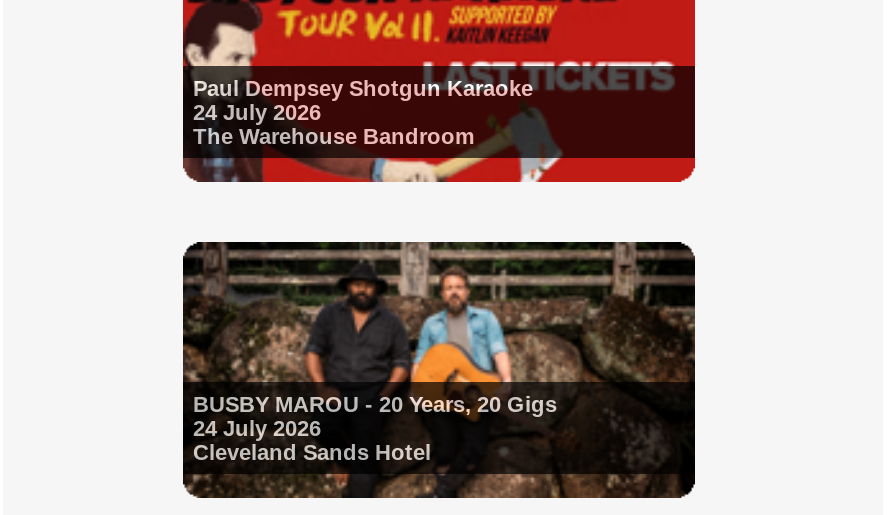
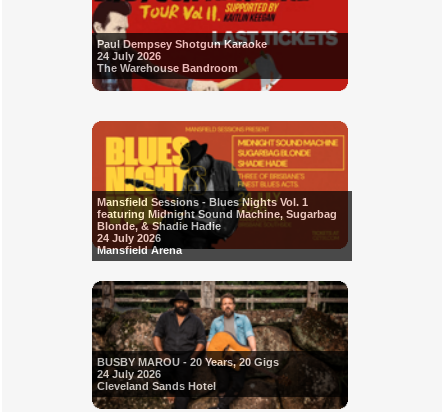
none -> [91,120,353,262] [image] | Mansfield Sessions - Blues Nights Vol. 1 | featuring Midnight Sound Machine, Sugarbag | Blonde, & Shadie Hadie | 24 July 2026 | Mansfield Arena

